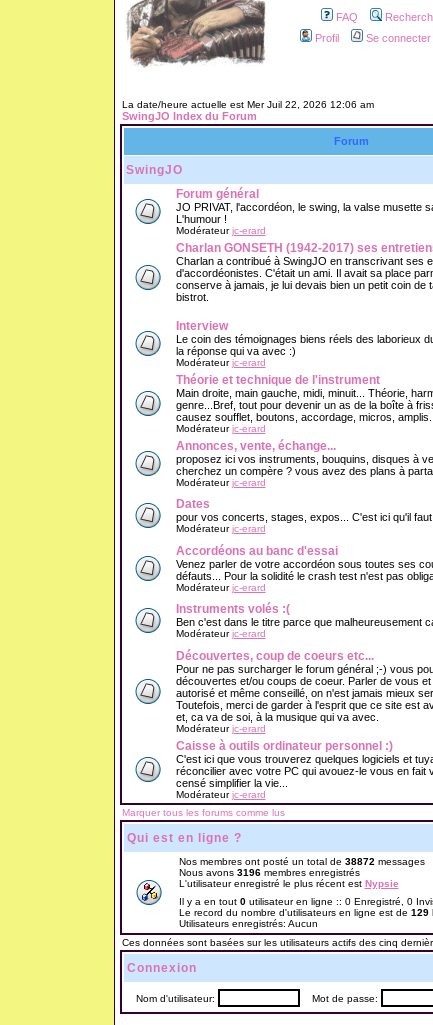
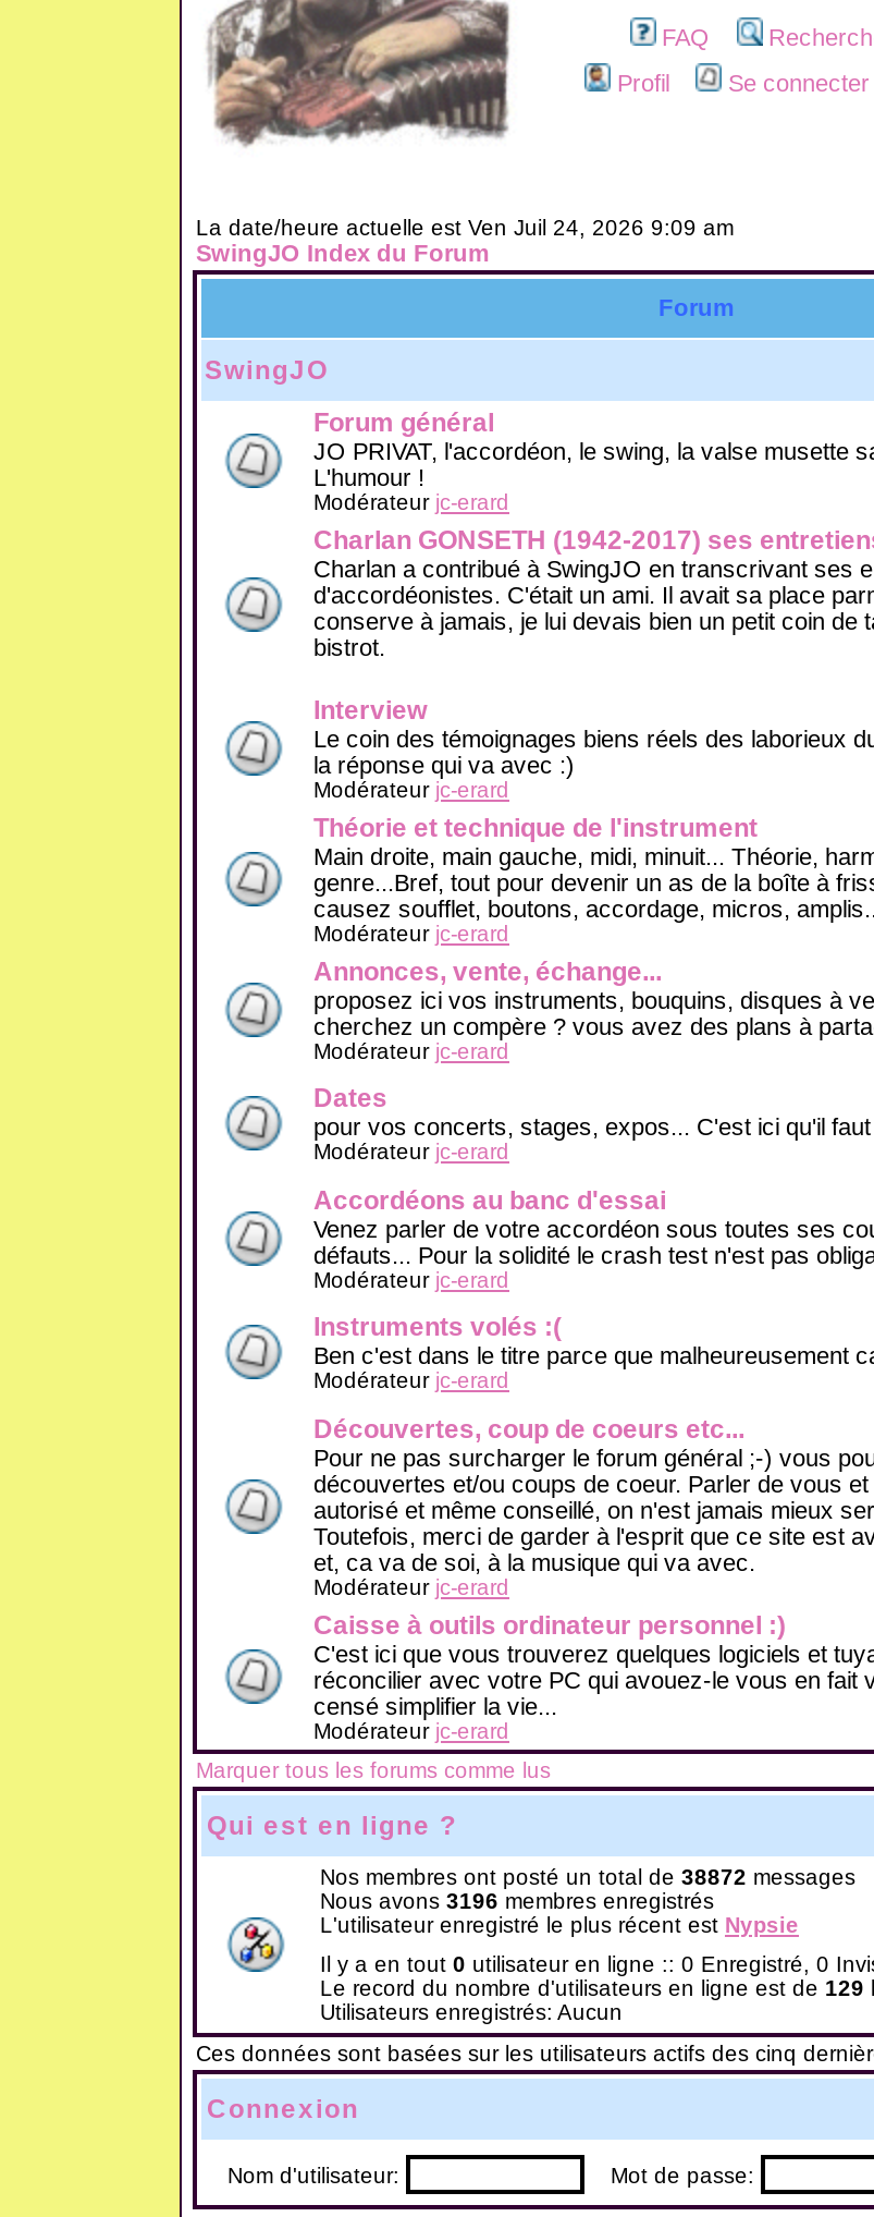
[121,99,373,110] La date/heure actuelle est Mer Juil 22, 2026 12:06 am -> [196,216,734,240] La date/heure actuelle est Ven Juil 24, 2026 9:09 am

